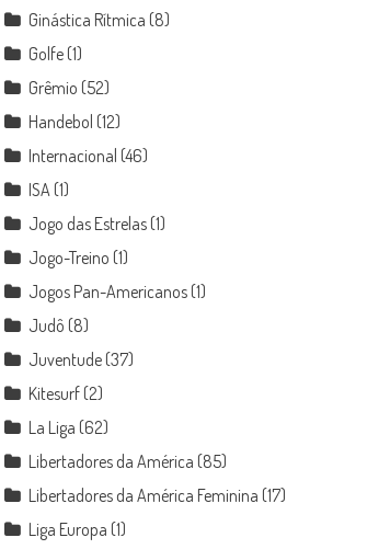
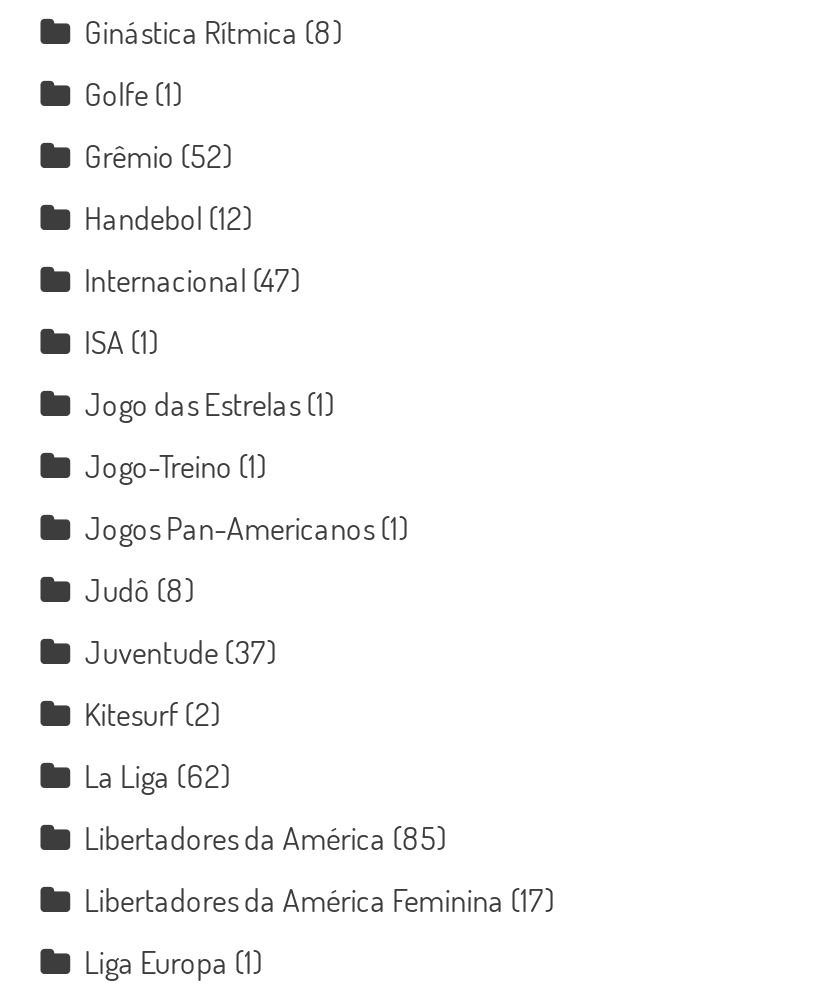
[28,145,148,167] Internacional (46) -> [84,260,300,300] Internacional (47)

